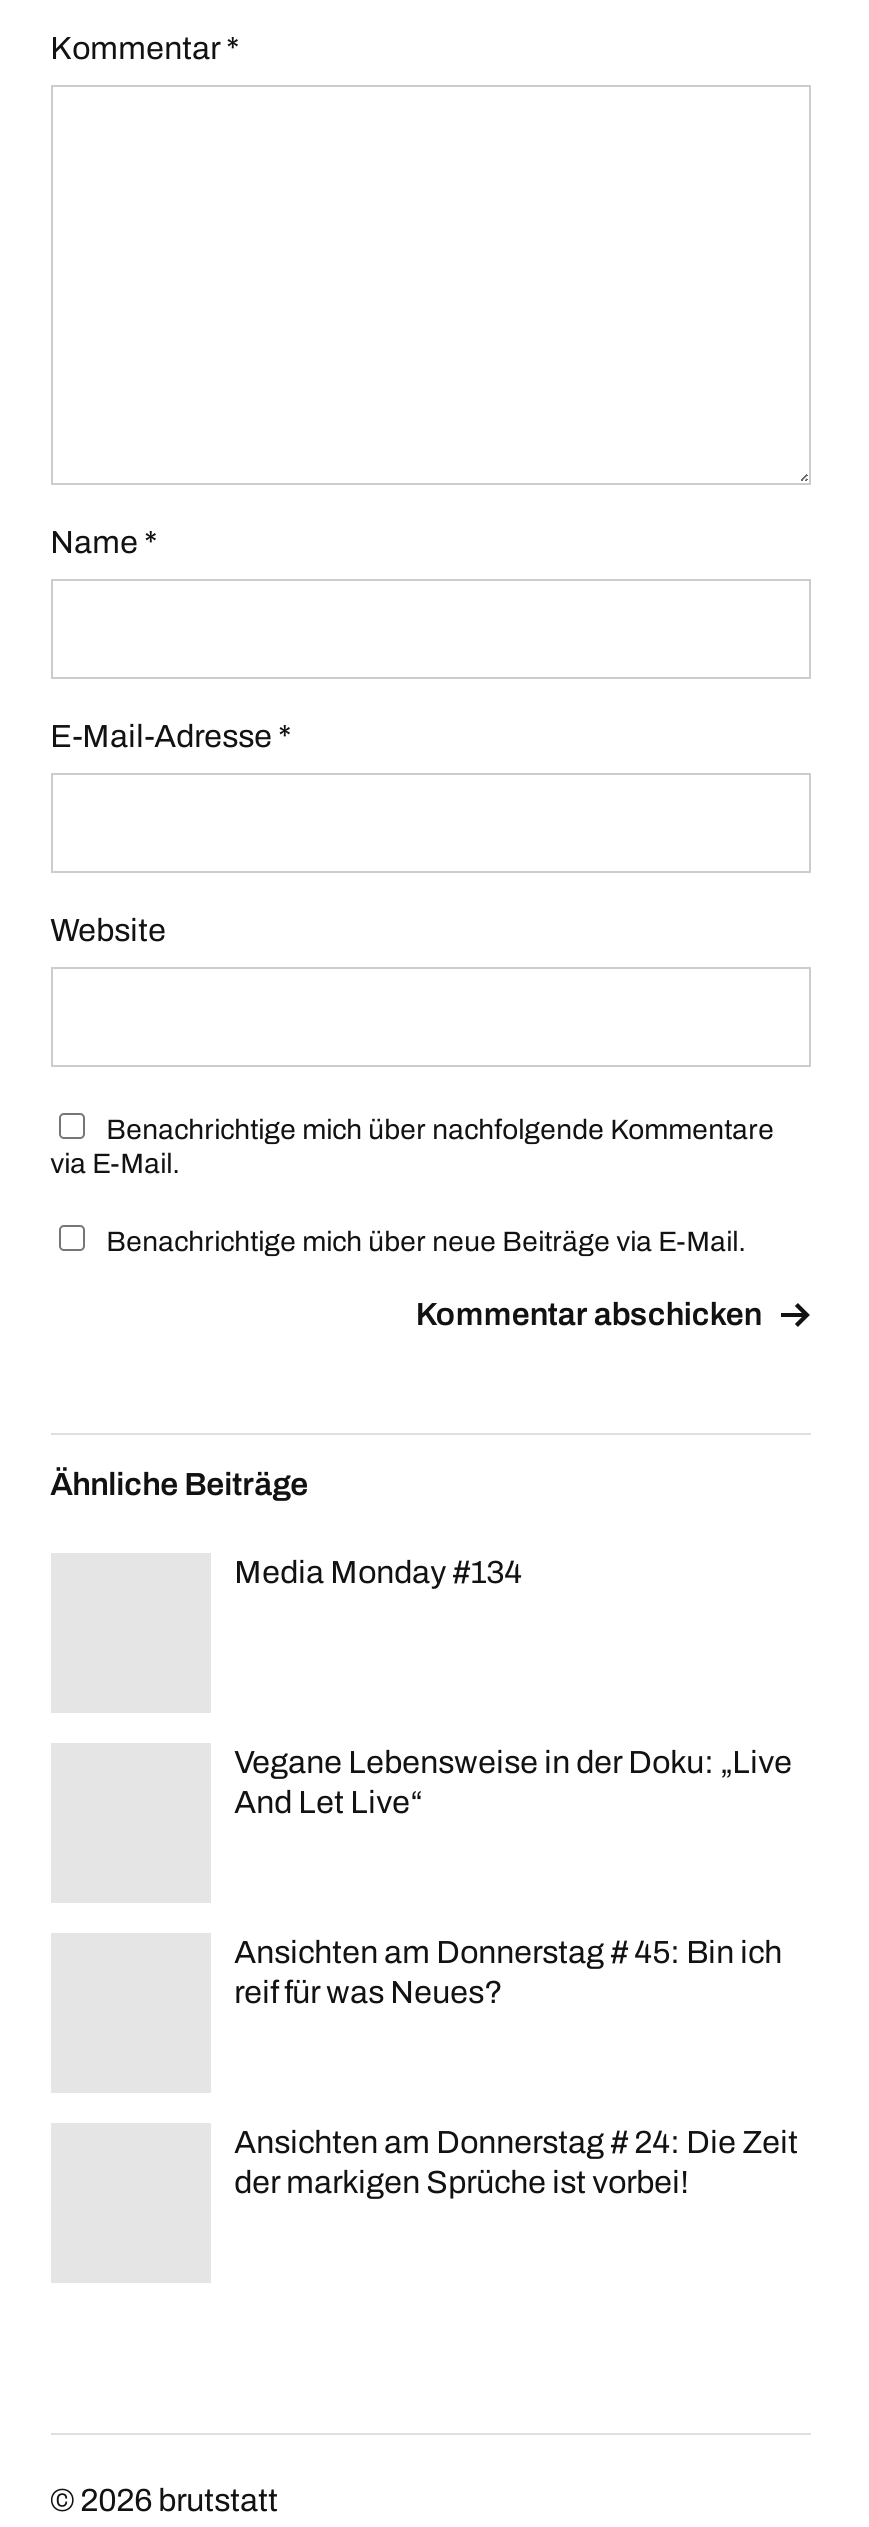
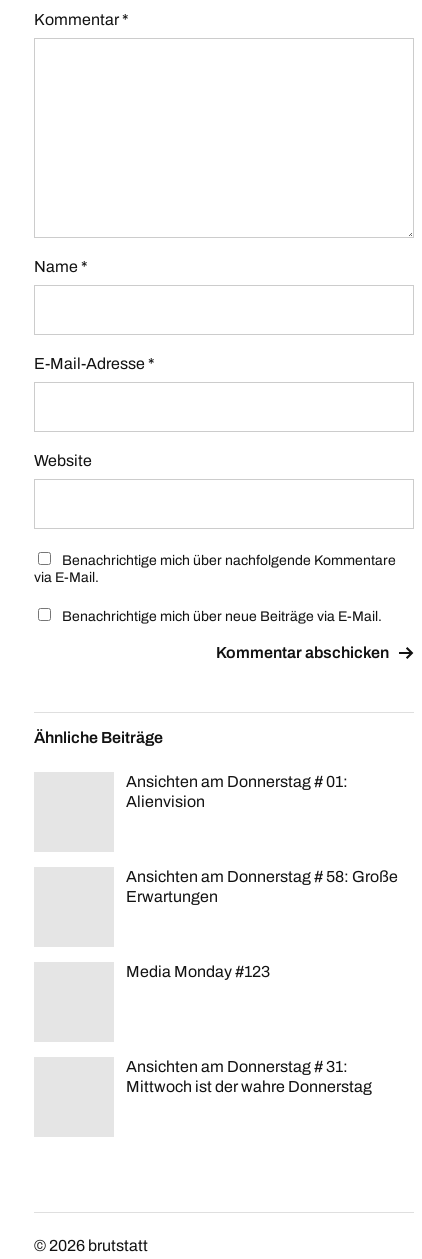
[234,1555,522,1589] Media Monday #134 -> [126,773,348,810] Ansichten am Donnerstag # 01: | Alienvision
[234,1745,792,1819] Vegane Lebensweise in der Doku: „Live | And Let Live“ -> [126,868,398,905] Ansichten am Donnerstag # 58: Große | Erwartungen
[234,1935,782,2009] Ansichten am Donnerstag # 45: Bin ich | reif für was Neues? -> [126,963,270,980] Media Monday #123
[234,2125,798,2199] Ansichten am Donnerstag # 24: Die Zeit | der markigen Sprüche ist vorbei! -> [126,1058,372,1095] Ansichten am Donnerstag # 31: | Mittwoch ist der wahre Donnerstag

